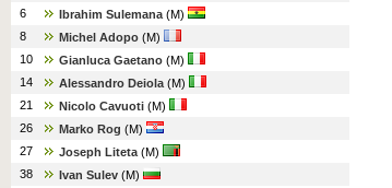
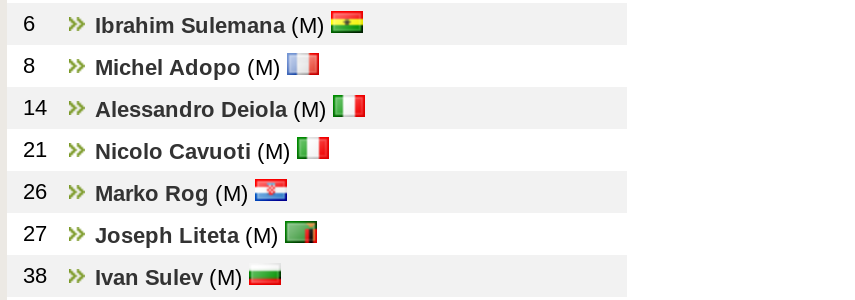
[20,52,188,67] 10 | Gianluca Gaetano (M) -> none

